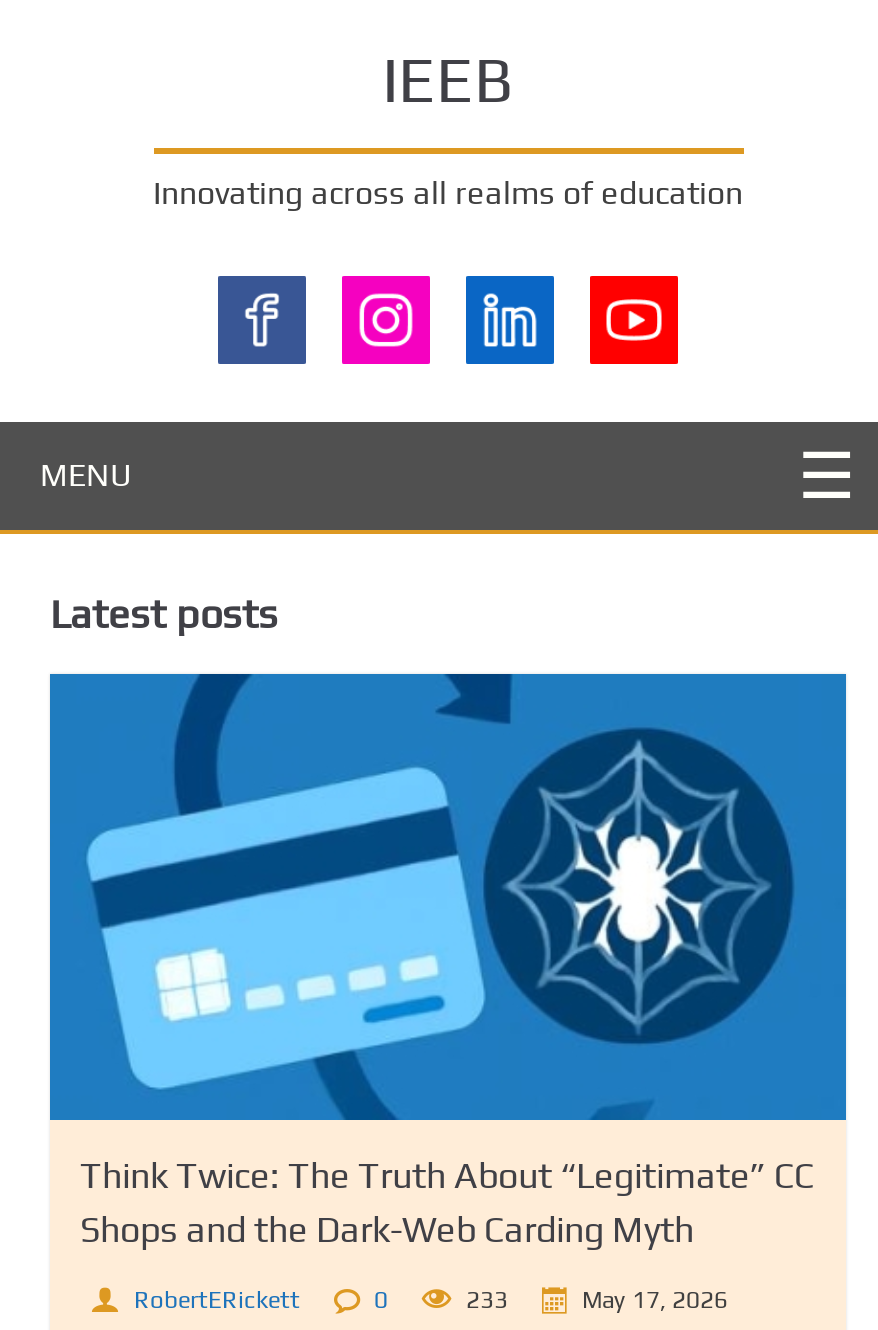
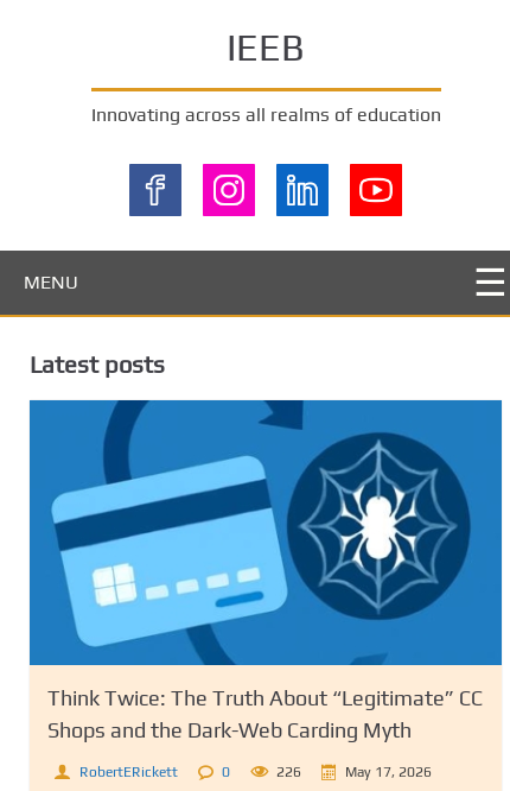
[466,1286,508,1314] 233 -> [276,764,301,780] 226

